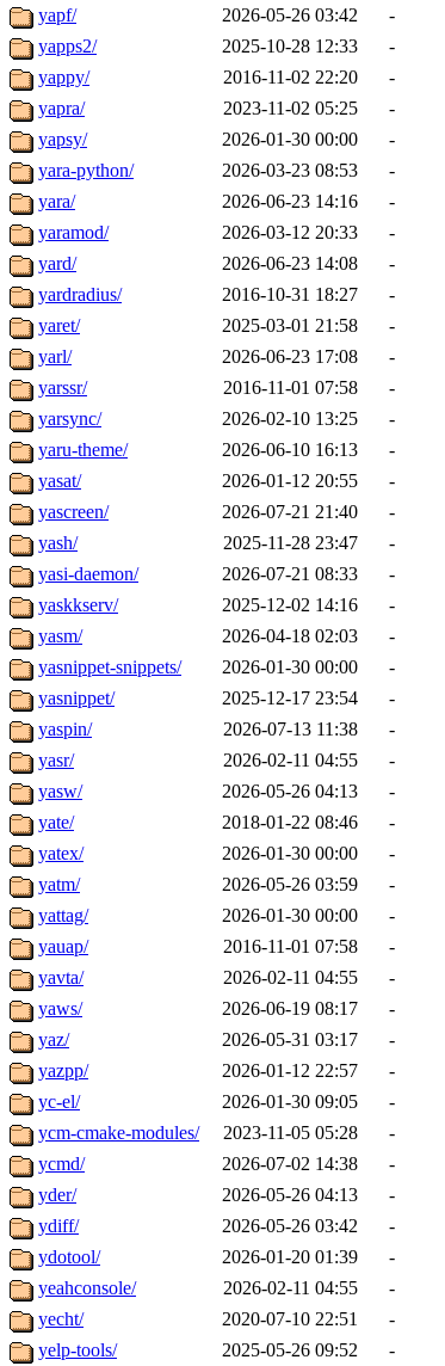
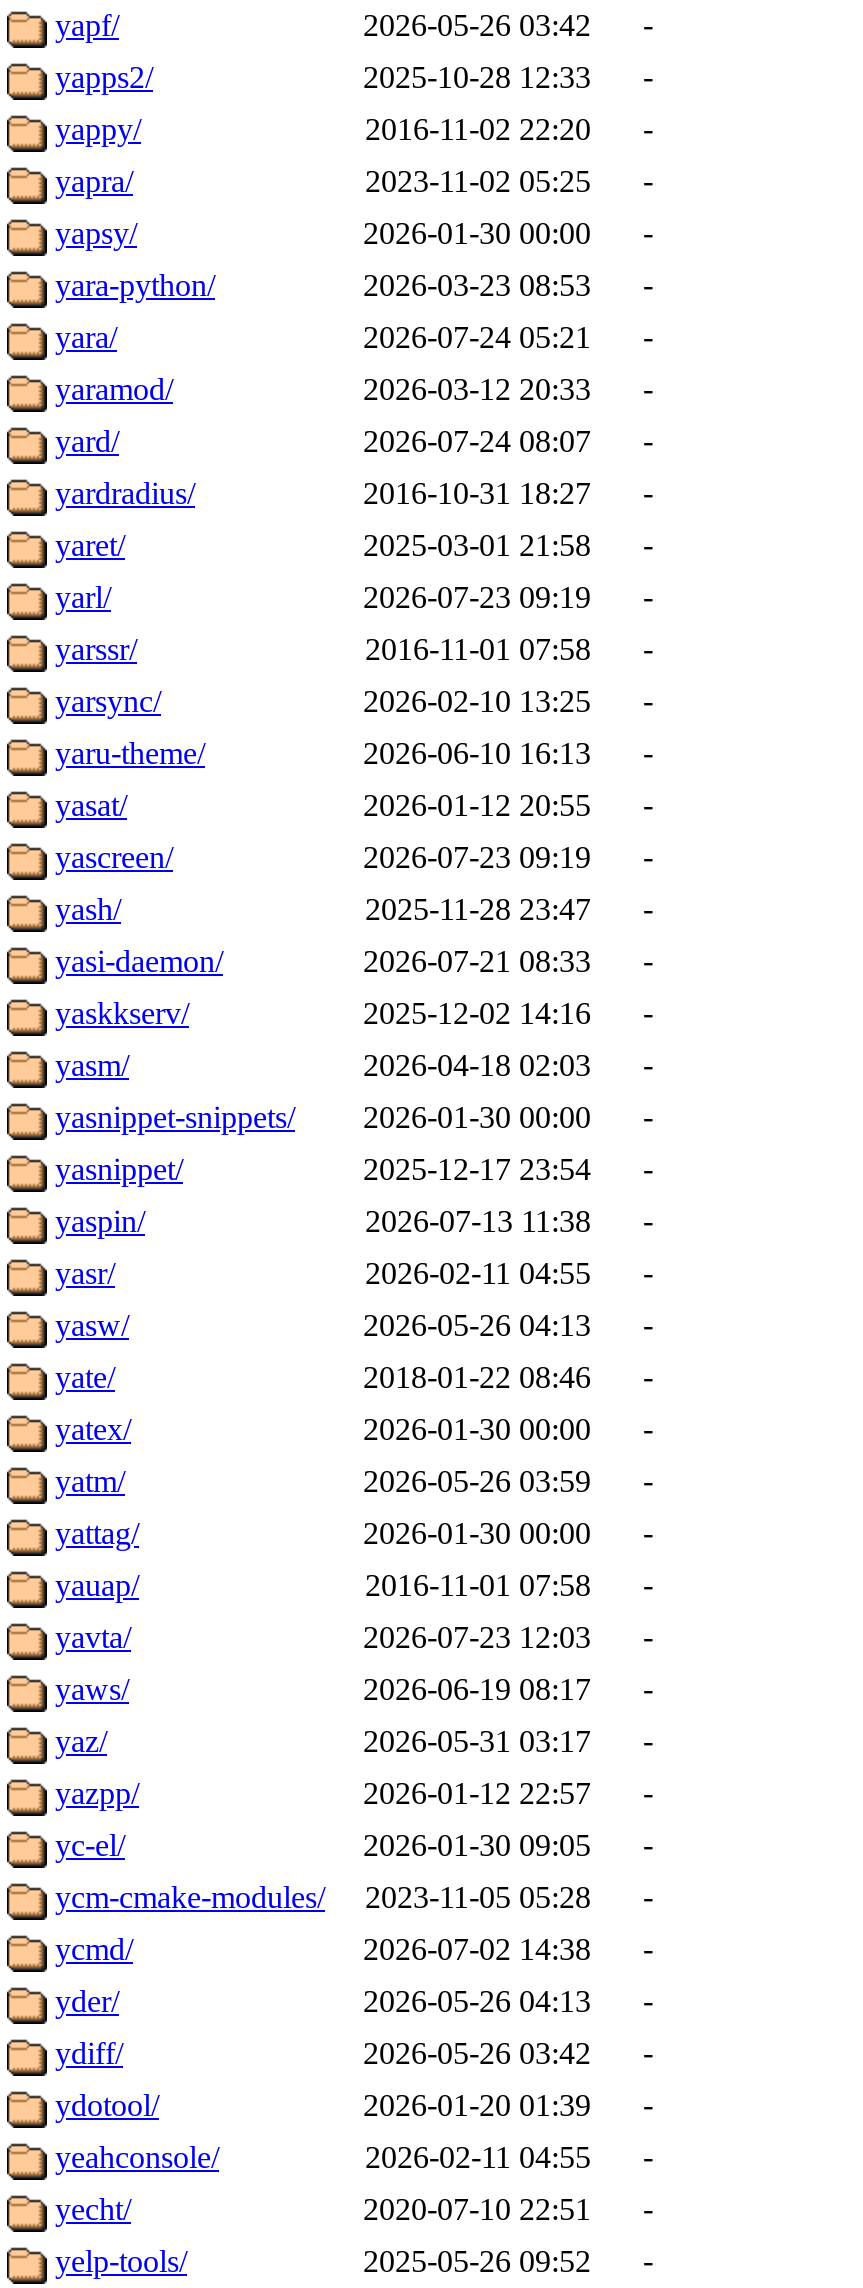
[222,192,358,212] 2026-06-23 14:16 -> [363,321,591,355] 2026-07-24 05:21
[222,254,358,274] 2026-06-23 14:08 -> [363,425,591,459] 2026-07-24 08:07
[222,347,358,367] 2026-06-23 17:08 -> [363,581,591,615] 2026-07-23 09:19
[222,502,358,522] 2026-07-21 21:40 -> [363,841,591,875] 2026-07-23 09:19
[223,968,358,988] 2026-02-11 04:55 -> [363,1621,591,1655] 2026-07-23 12:03

